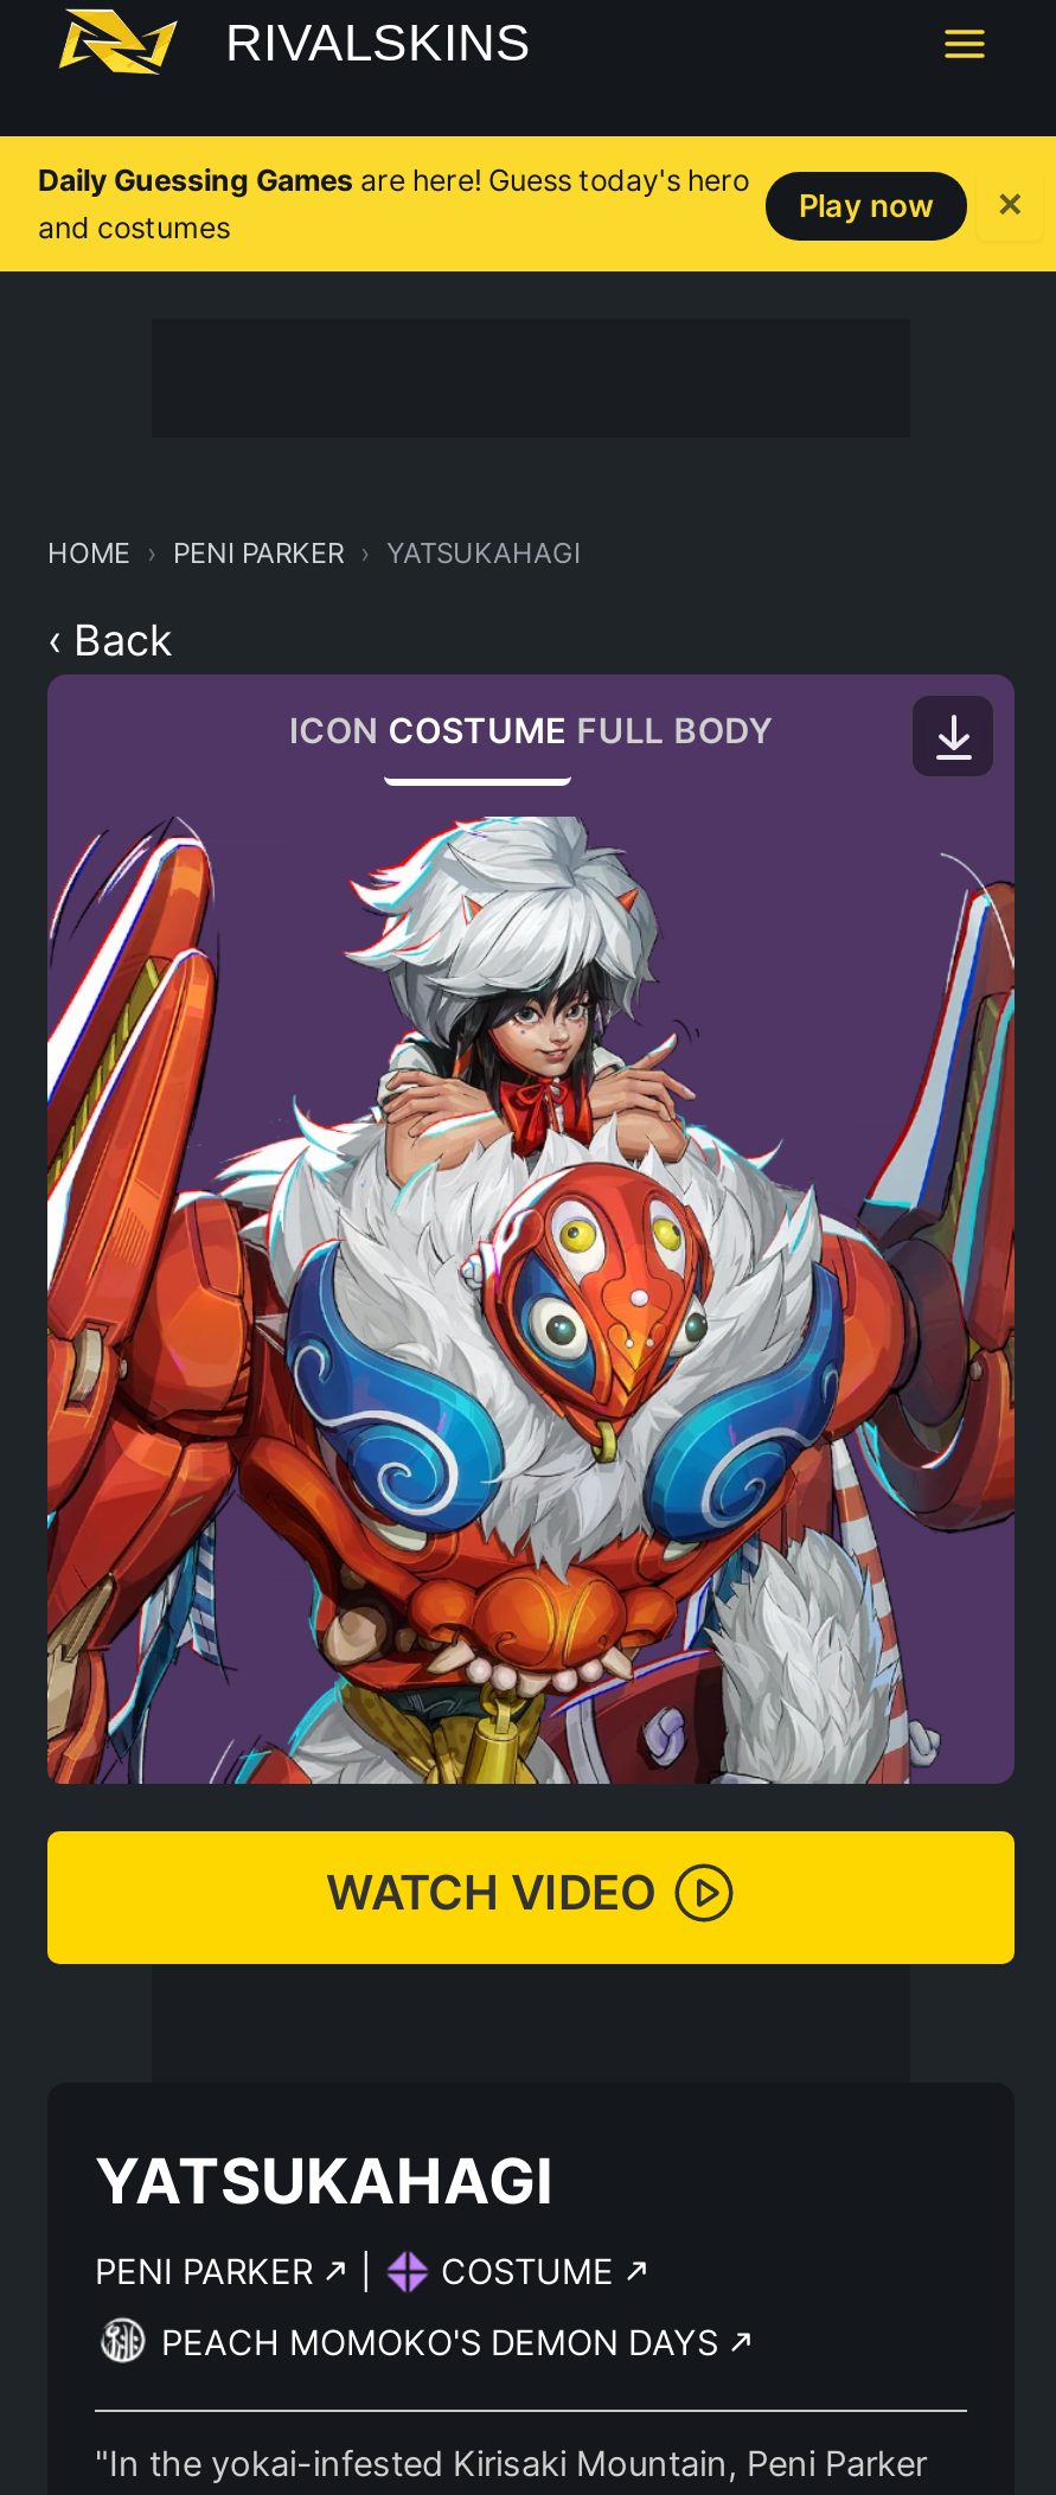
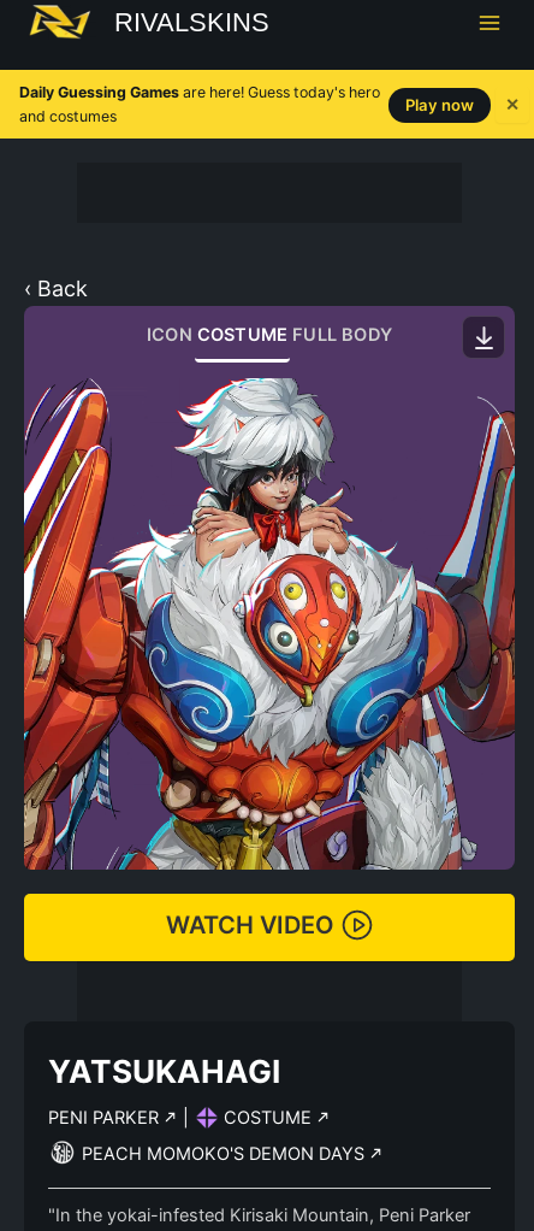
[47,537,581,570] HOME | PENI PARKER | YATSUKAHAGI -> none

